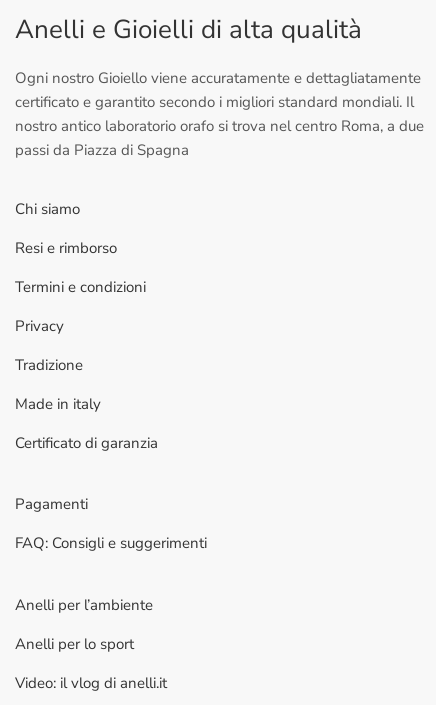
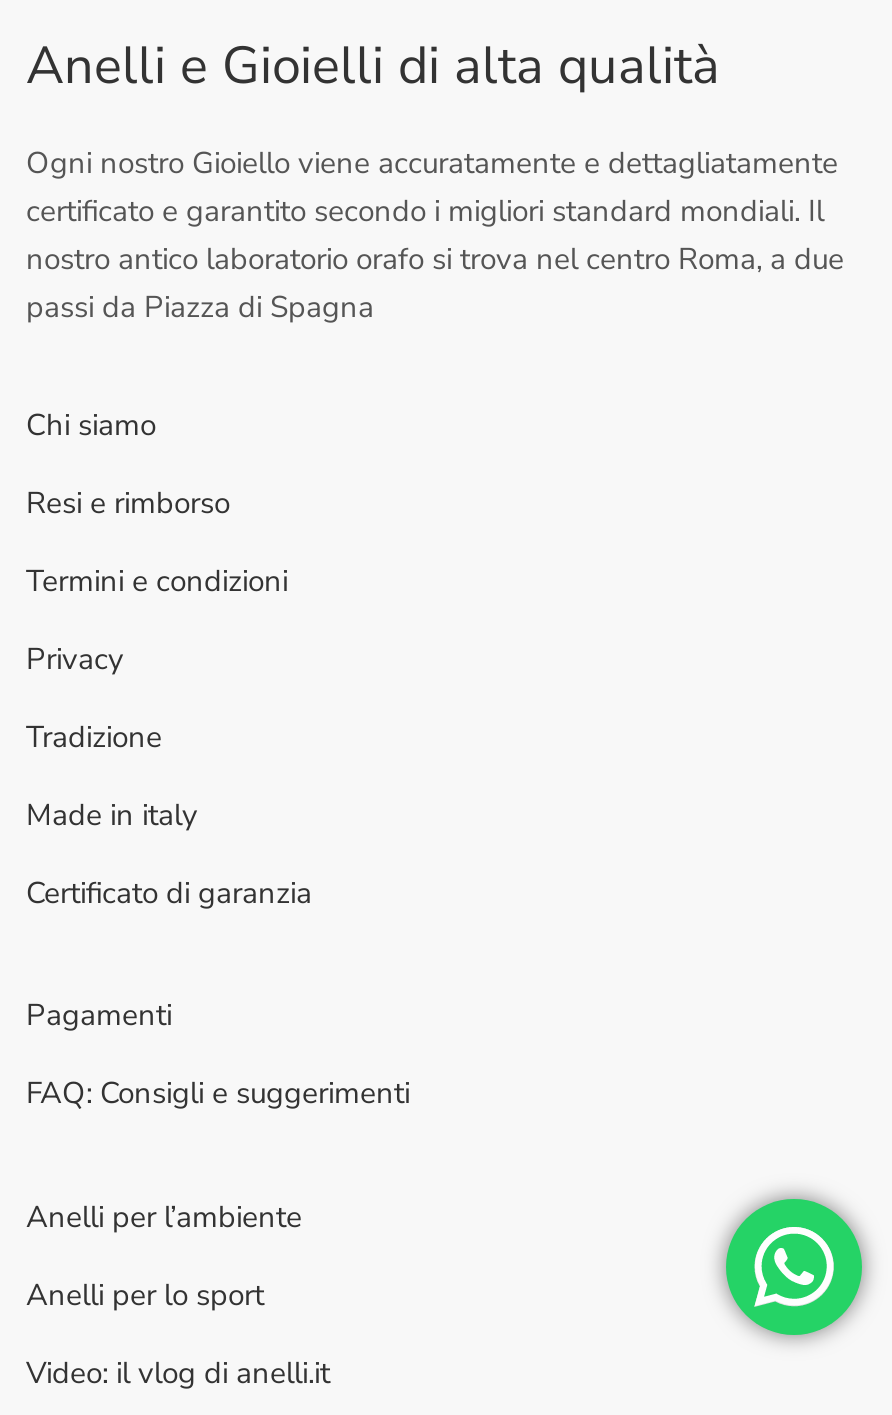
none -> [714,1187,874,1347] [image]

